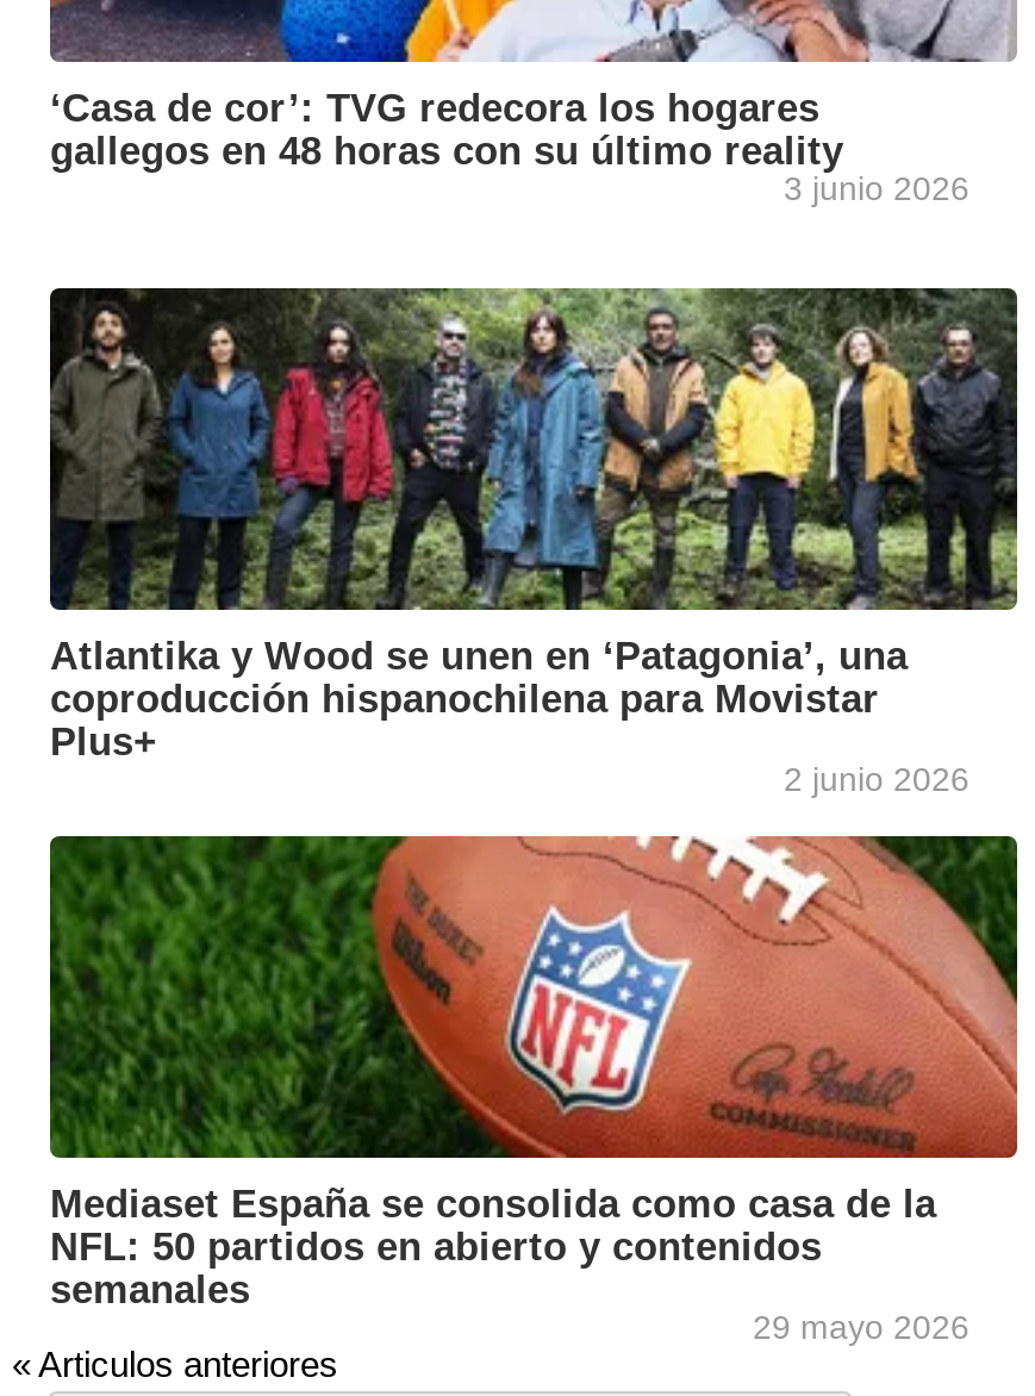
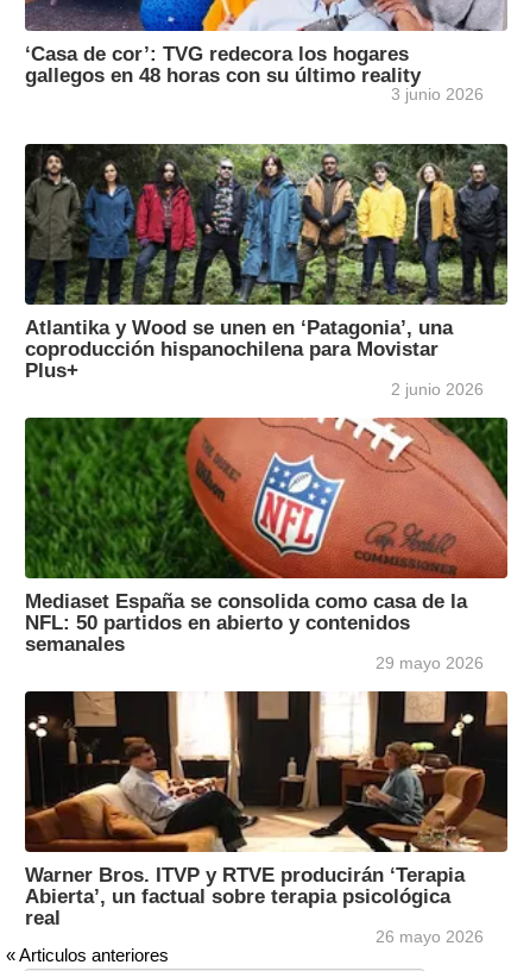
none -> [25,690,509,946] [image] | Warner Bros. ITVP y RTVE producirán ‘Terapia | Abierta’, un factual sobre terapia psicológica | real | 26 mayo 2026

